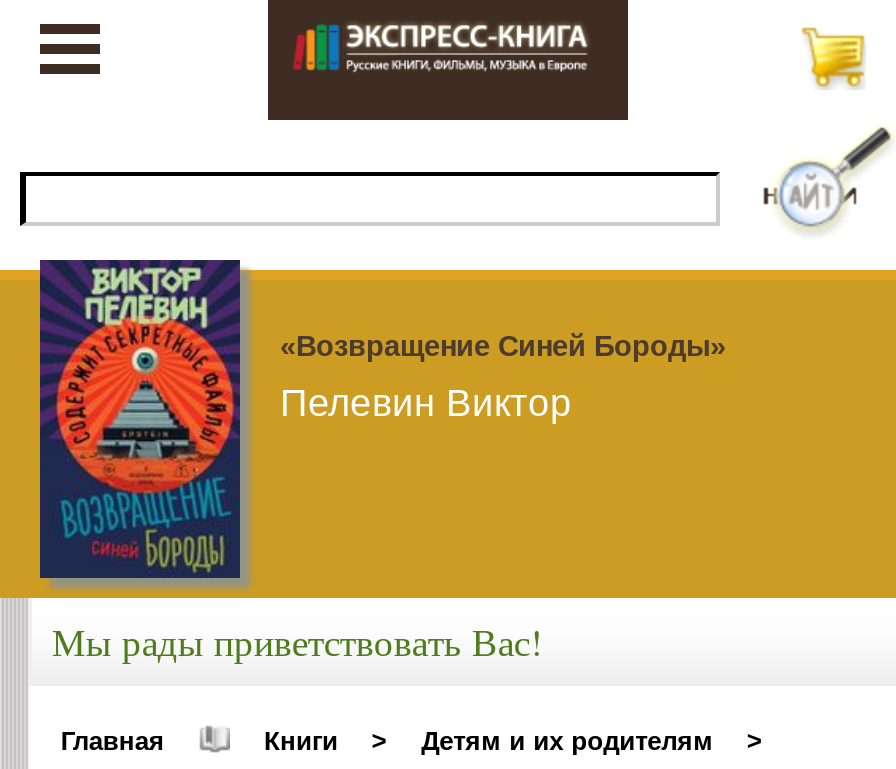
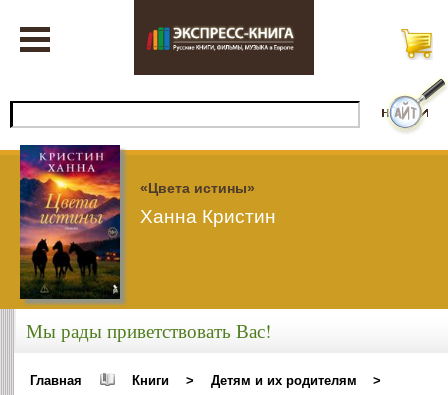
[38,260,726,578] [image] | «Возвращение Синей Бороды» -> [20,145,255,299] [image] | «Цвета истины»
[280,382,572,424] Пелевин Виктор -> [140,206,276,227] Ханна Кристин

